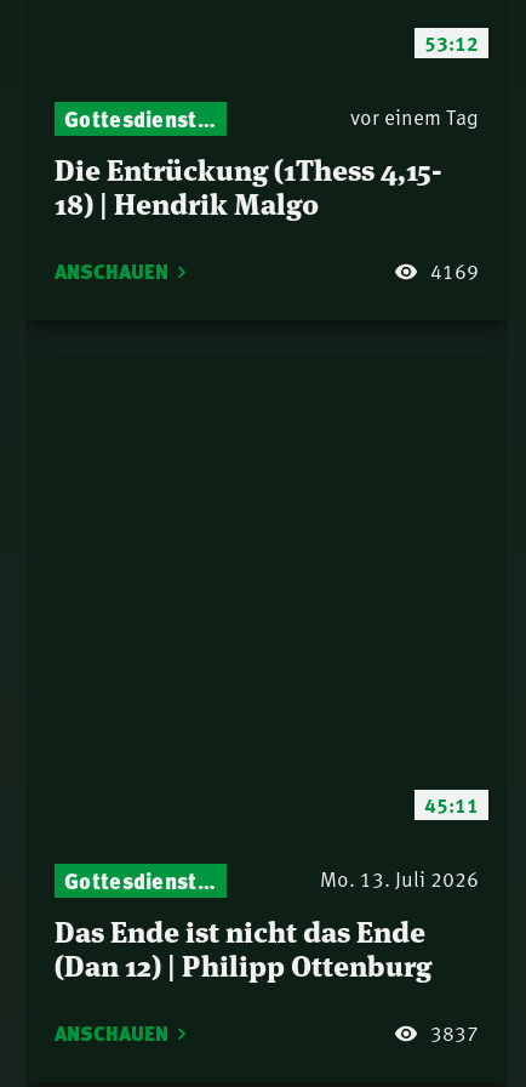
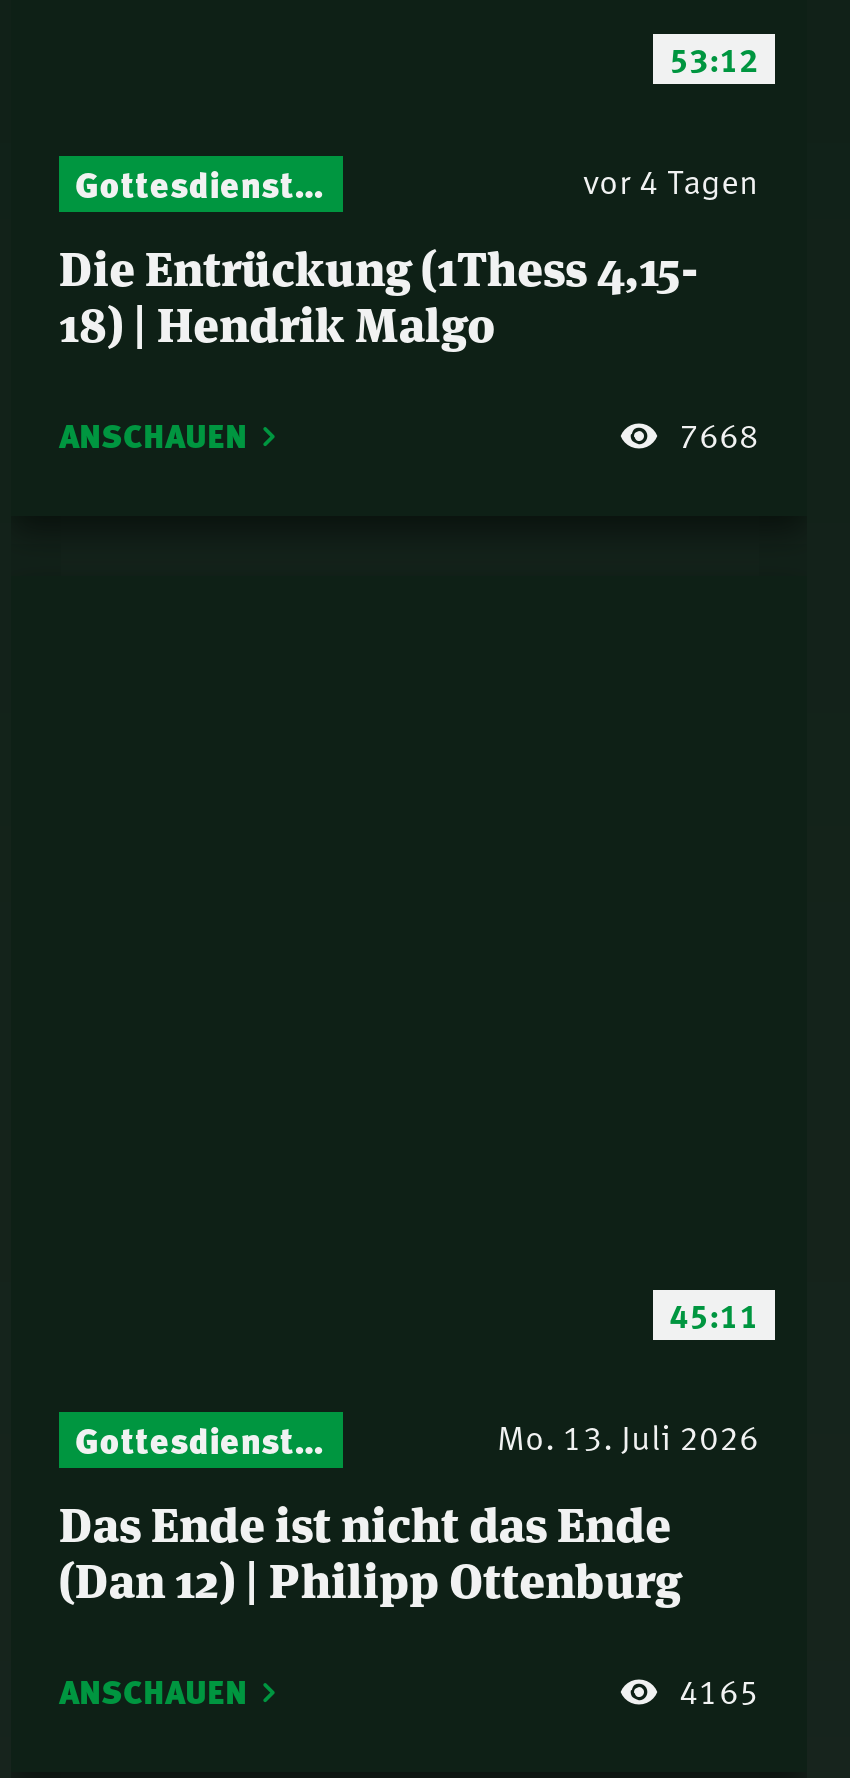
[350,102,479,131] vor einem Tag -> [583,156,759,204] vor 4 Tagen
[430,256,479,285] 4169 -> [679,410,759,458] 7668
[430,1018,479,1047] 3837 -> [679,1666,759,1714] 4165

